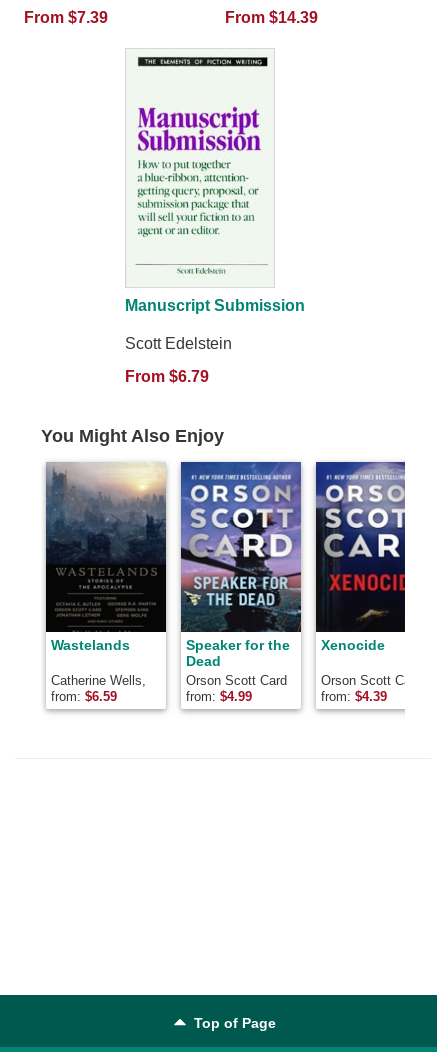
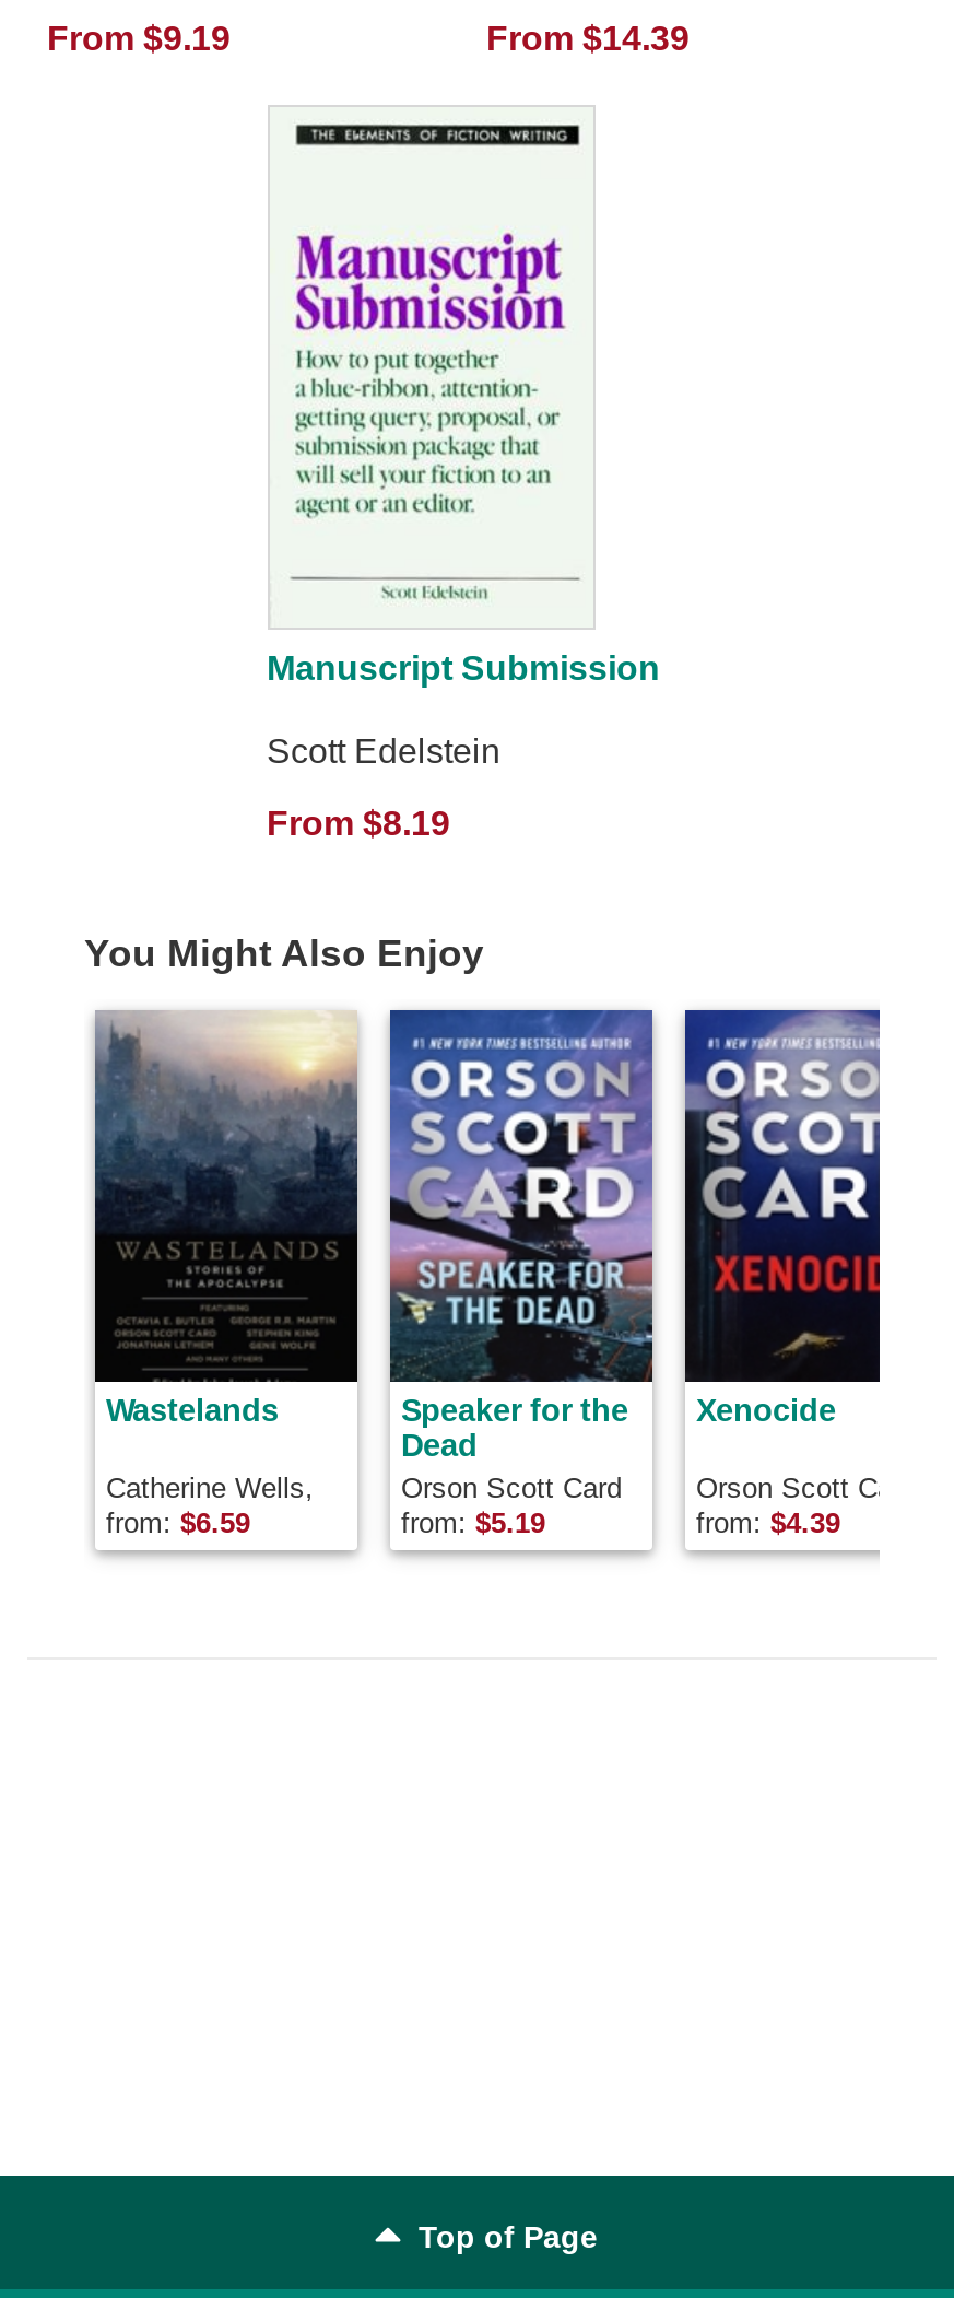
[24,9,108,26] From $7.39 -> [47,21,231,58] From $9.19
[124,368,208,385] From $6.79 -> [267,806,450,843] From $8.19
[186,689,252,704] from: $4.99 -> [401,1507,545,1540] from: $5.19

